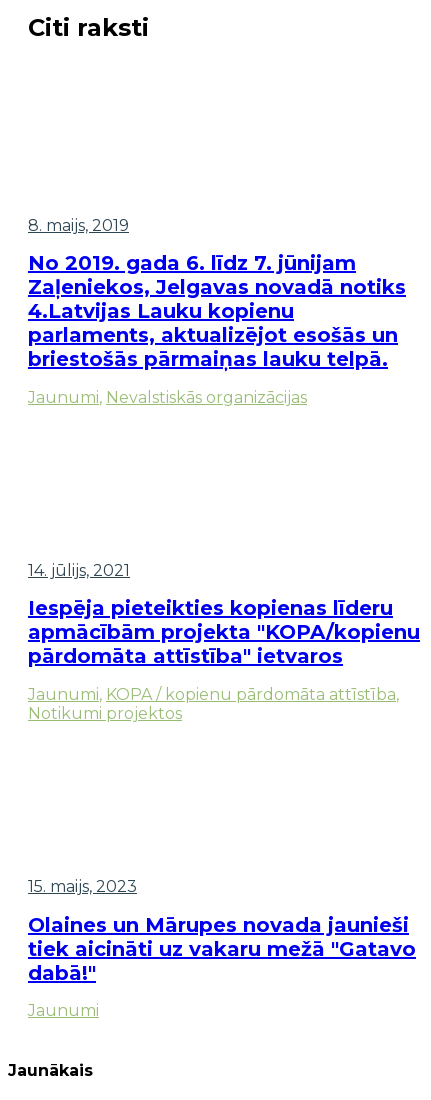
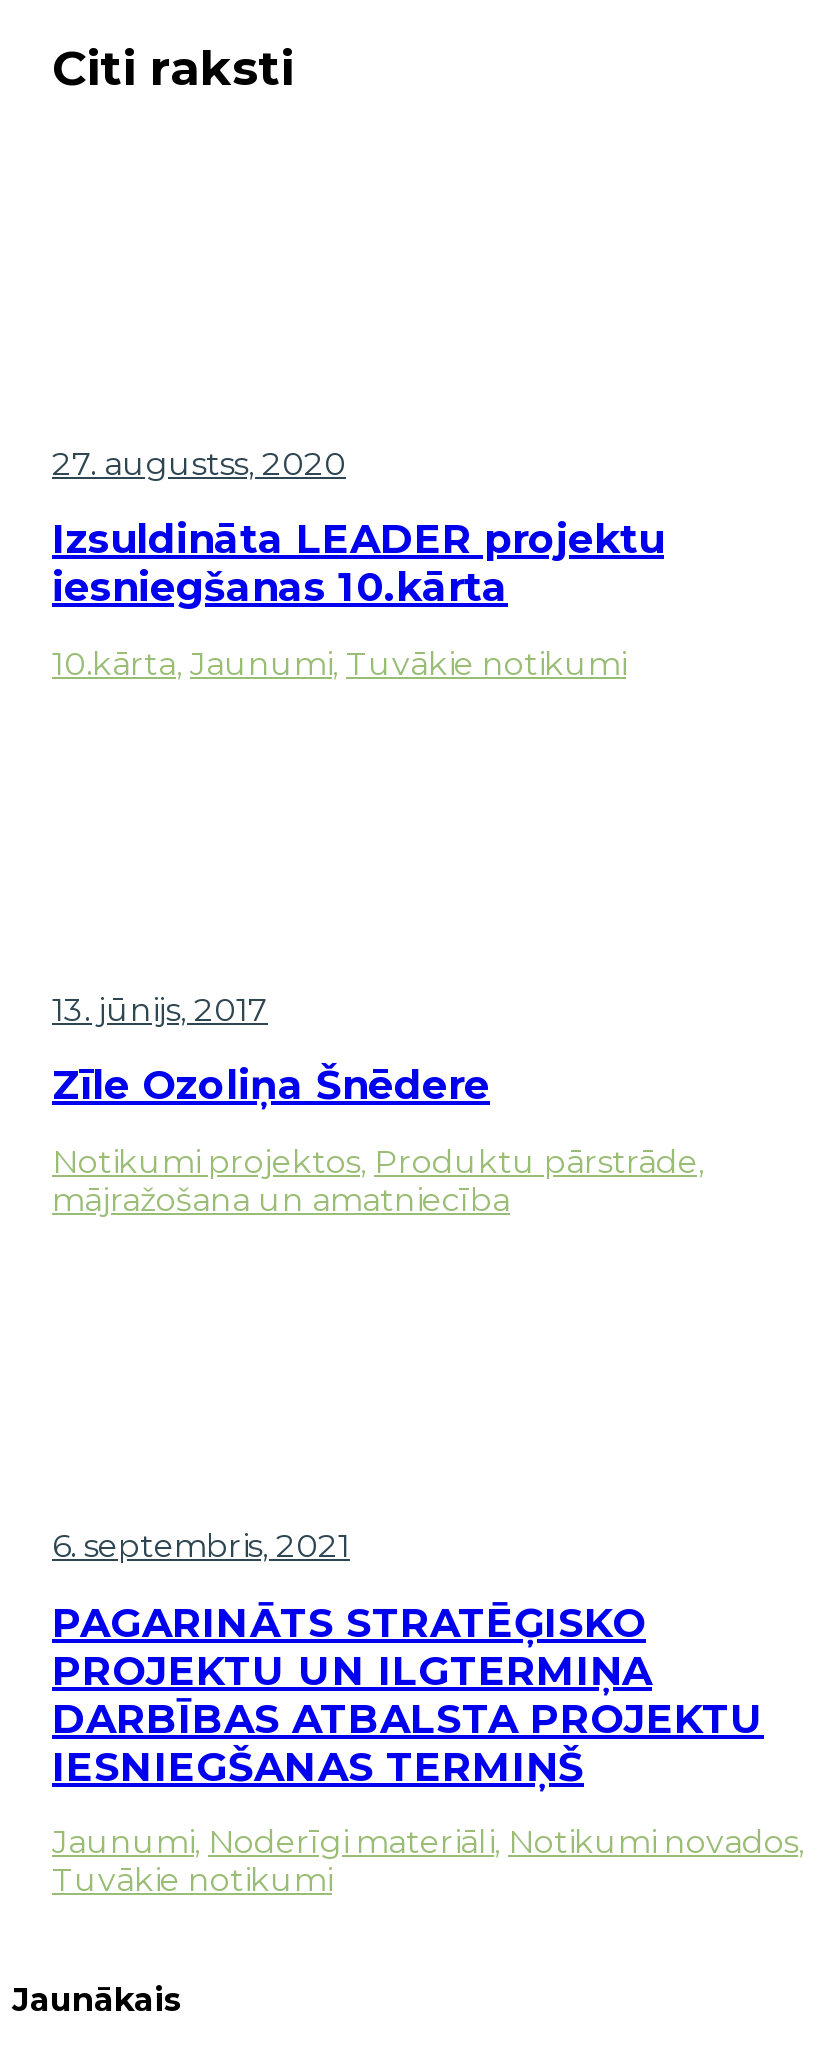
[28,215,129,234] 8. maijs, 2019 -> [52,444,346,482] 27. augustss, 2020
[28,251,406,371] No 2019. gada 6. līdz 7. jūnijam | Zaļeniekos, Jelgavas novadā notiks | 4.Latvijas Lauku kopienu | parlaments, aktualizējot esošās un | briestošās pārmaiņas lauku telpā. -> [52,515,664,611] Izsuldināta LEADER projektu | iesniegšanas 10.kārta
[28,388,307,407] Jaunumi, Nevalstiskās organizācijas -> [52,644,626,682] 10.kārta, Jaunumi, Tuvākie notikumi
[28,561,130,580] 14. jūlijs, 2021 -> [52,990,268,1028] 13. jūnijs, 2017
[28,596,420,668] Iespēja pieteikties kopienas līderu | apmācībām projekta "KOPA/kopienu | pārdomāta attīstība" ietvaros -> [52,1062,490,1110] Zīle Ozoliņa Šnēdere
[28,685,399,723] Jaunumi, KOPA / kopienu pārdomāta attīstība, | Notikumi projektos -> [52,1143,704,1219] Notikumi projektos, Produktu pārstrāde, | mājražošana un amatniecība
[28,877,137,896] 15. maijs, 2023 -> [52,1527,350,1565] 6. septembris, 2021
[28,912,416,984] Olaines un Mārupes novada jaunieši | tiek aicināti uz vakaru mežā "Gatavo | dabā!" -> [52,1598,764,1790] PAGARINĀTS STRATĒĢISKO | PROJEKTU UN ILGTERMIŅA | DARBĪBAS ATBALSTA PROJEKTU | IESNIEGŠANAS TERMIŅŠ
[28,1001,99,1020] Jaunumi -> [52,1823,804,1899] Jaunumi, Noderīgi materiāli, Notikumi novados, | Tuvākie notikumi

